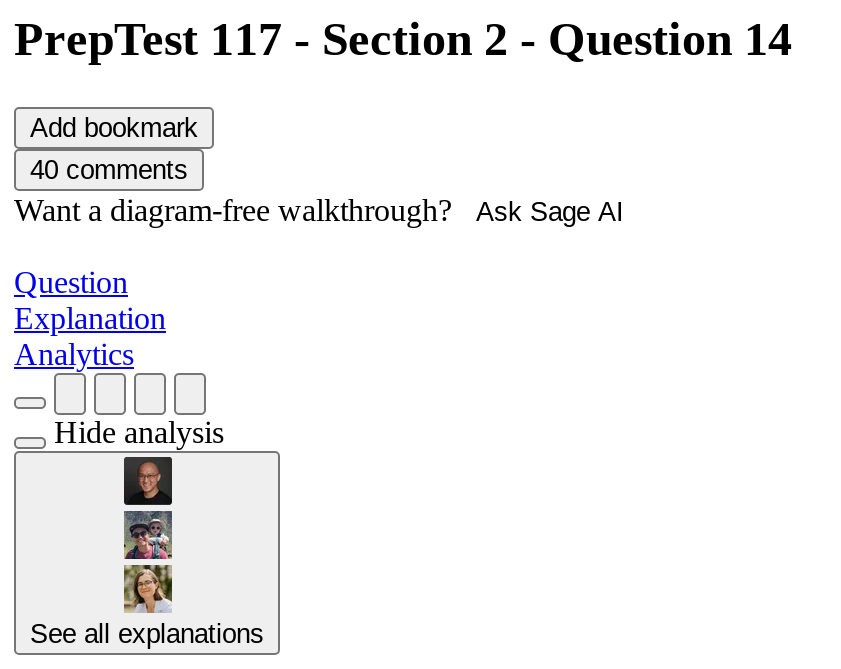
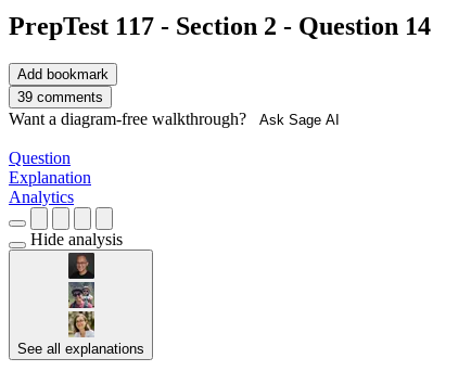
[30,155,188,185] 40 comments -> [17,89,103,105] 39 comments

